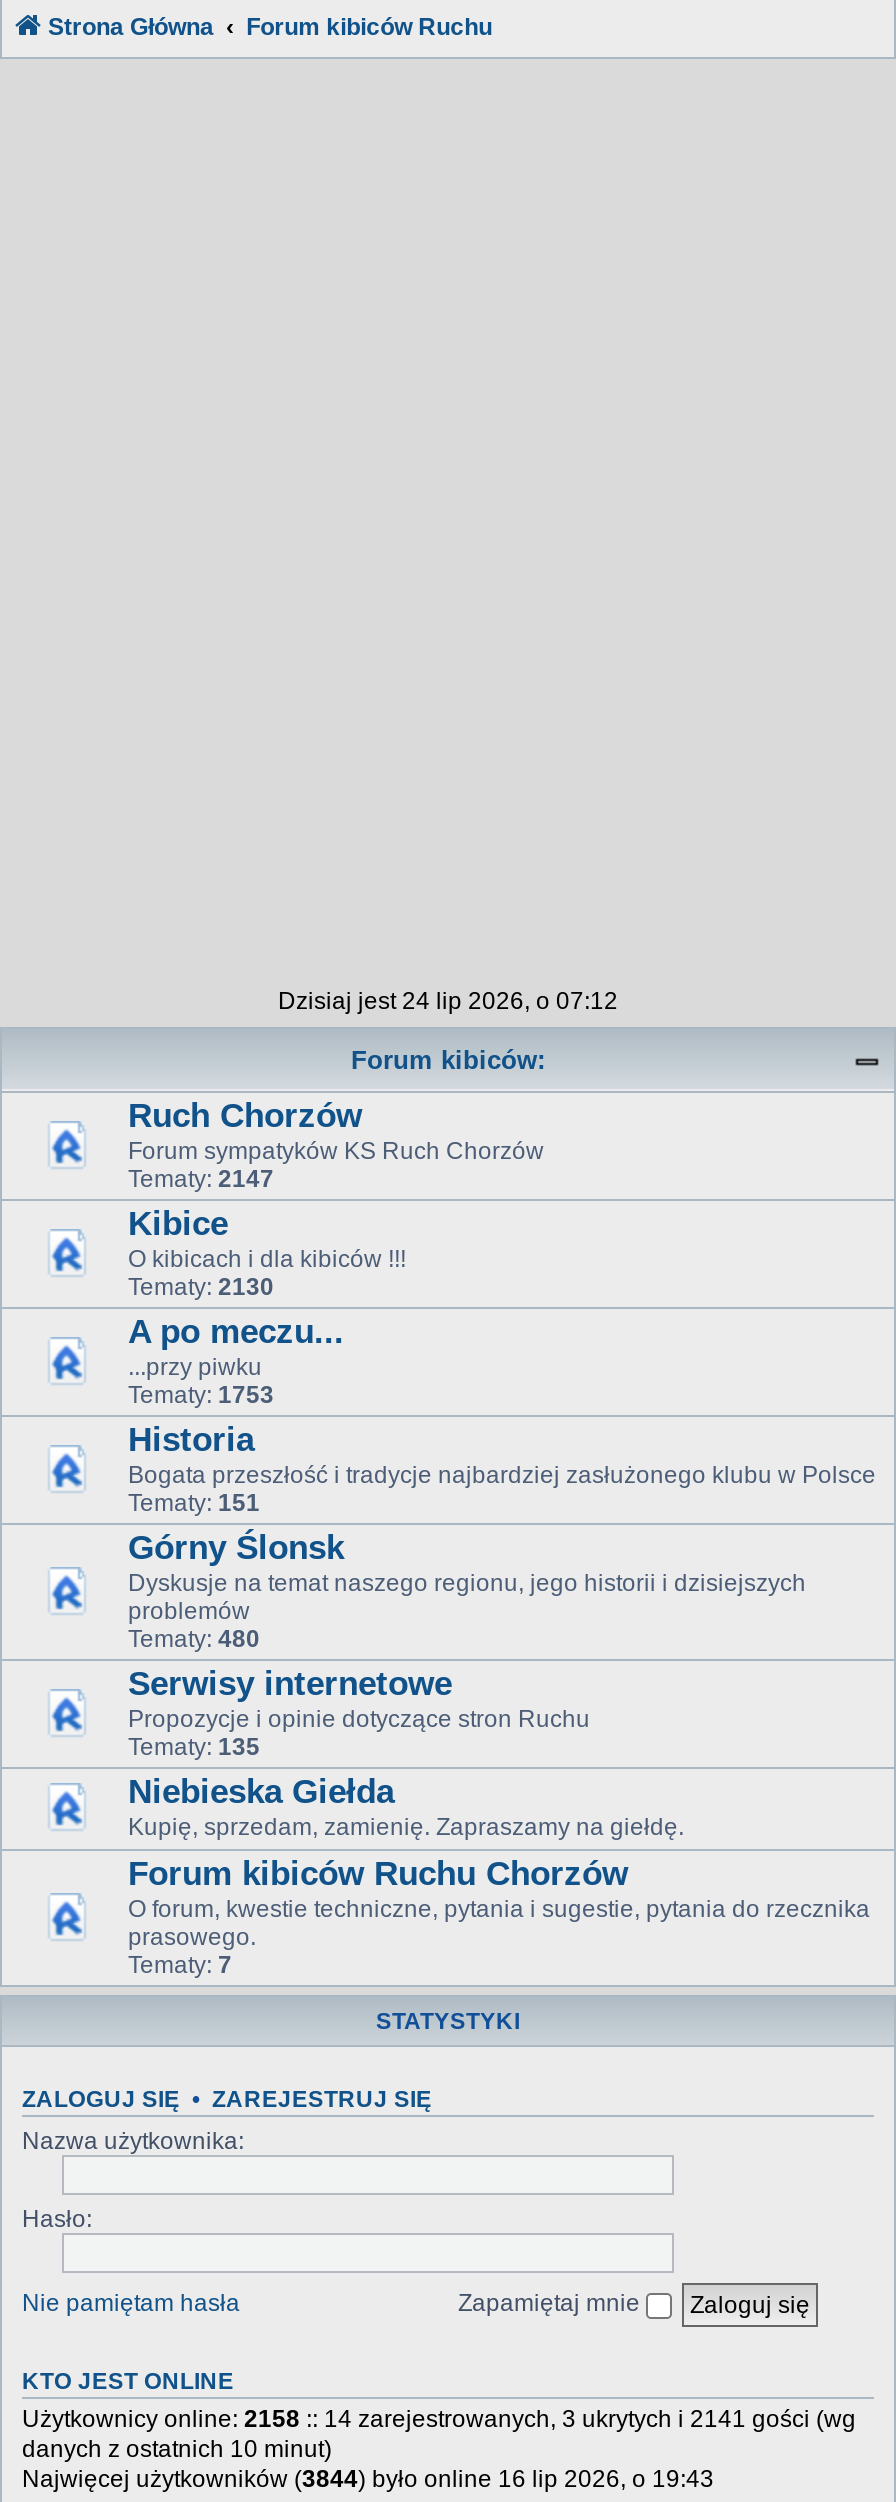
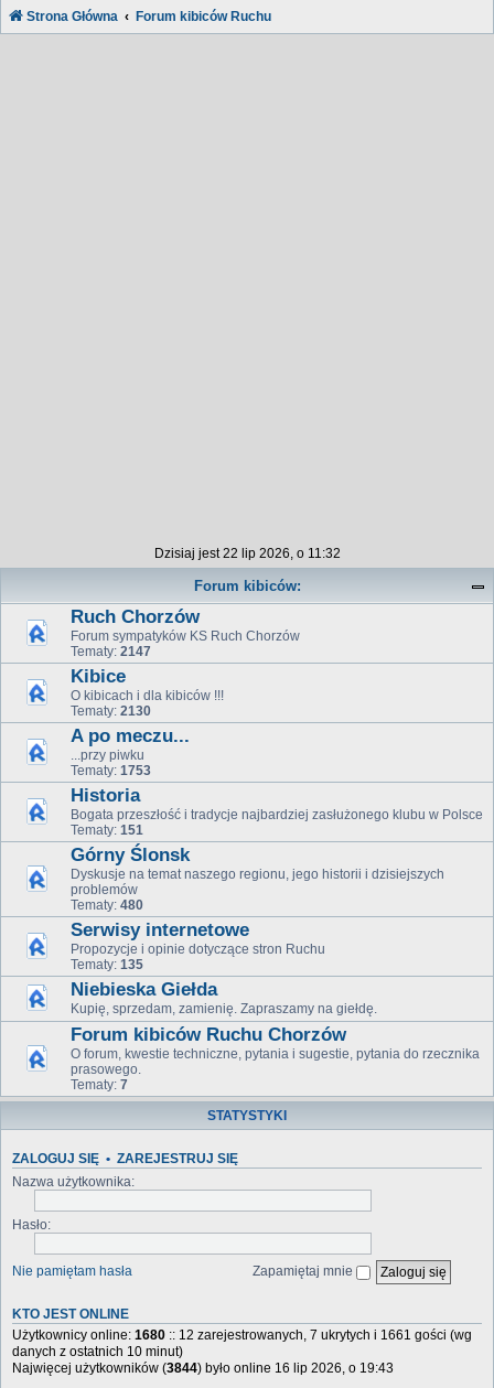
[278,987,618,1015] Dzisiaj jest 24 lip 2026, o 07:12 -> [154,546,340,561] Dzisiaj jest 22 lip 2026, o 11:32
[22,2404,856,2432] Użytkownicy online: 2158:: 14 zarejestrowanych, 3 ukrytych i 2141 gości (wg -> [12,1327,472,1342] Użytkownicy online: 1680:: 12 zarejestrowanych, 7 ukrytych i 1661 gości (wg

